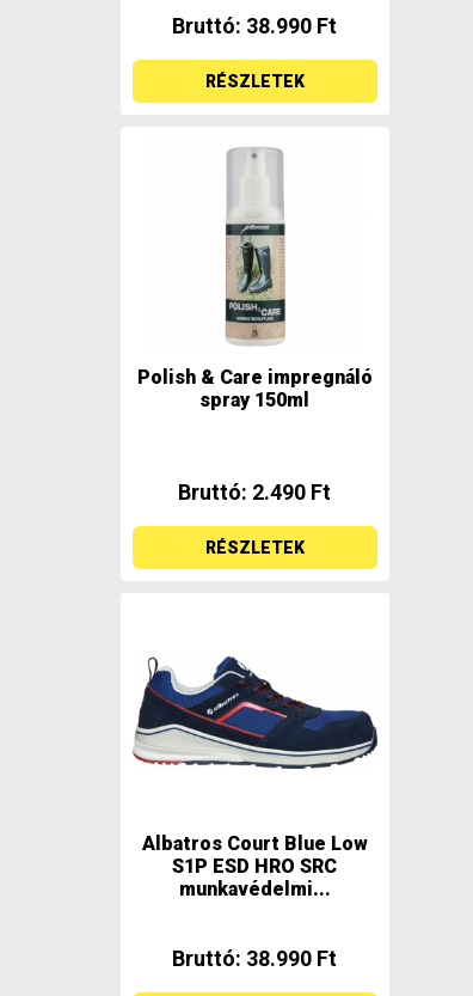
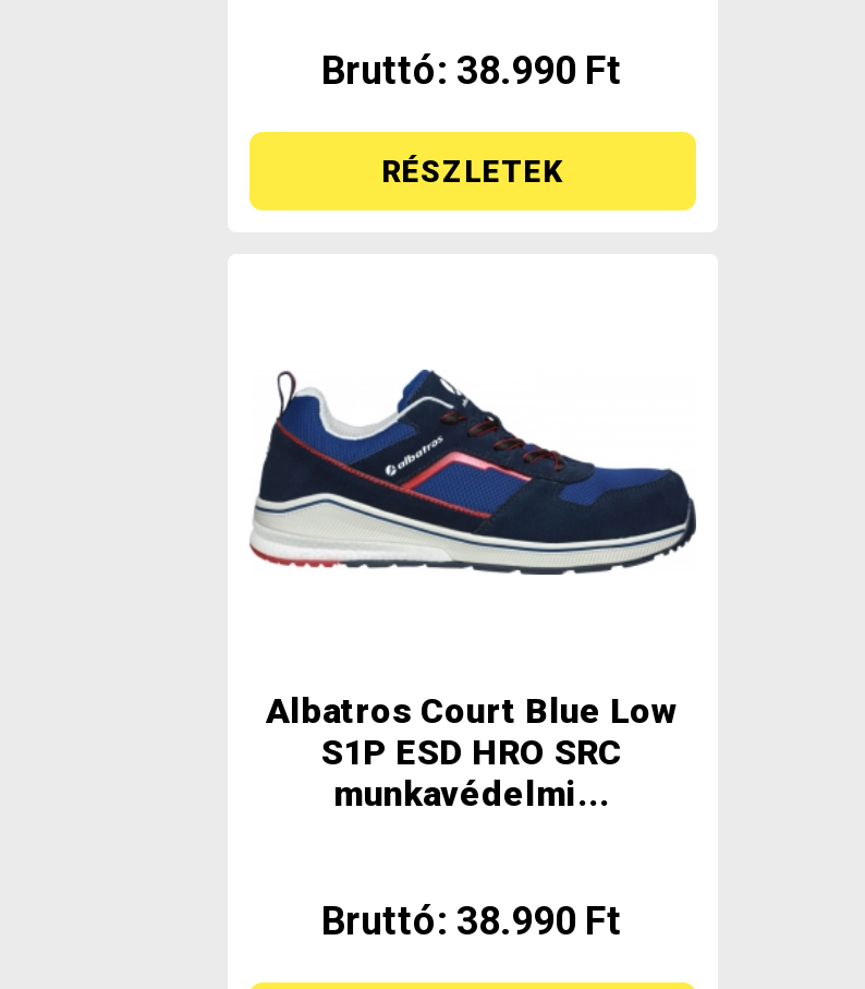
[137,147,372,411] [image] | Polish & Care impregnáló | spray 150ml -> none
[178,479,331,557] Bruttó: 2.490 Ft | RÉSZLETEK -> none

